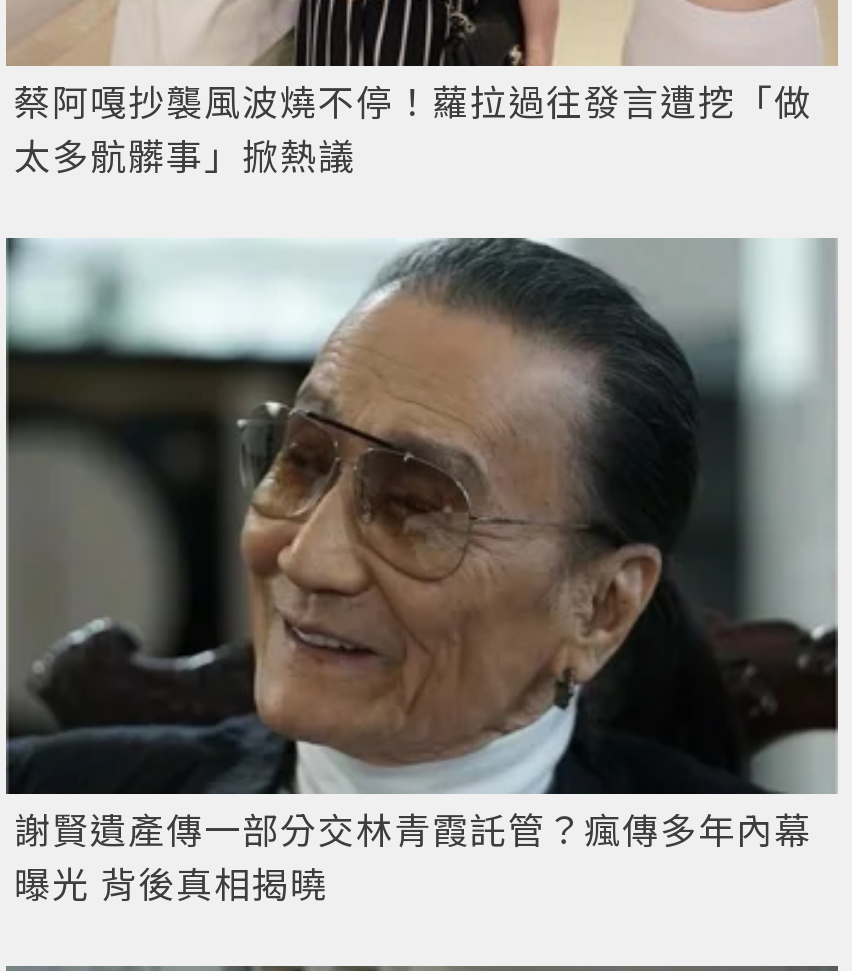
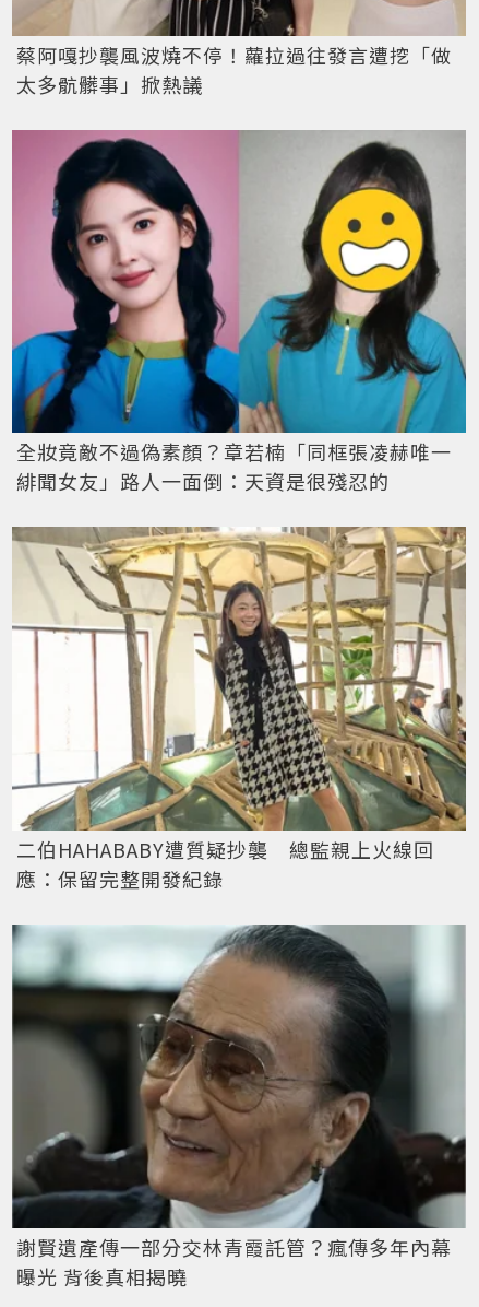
none -> [11,129,467,495] [image] | 全妝竟敵不過偽素顏？章若楠「同框張凌赫唯一 | 緋聞女友」路人一面倒：天資是很殘忍的
none -> [12,527,466,893] [image] | 二伯HAHABABY遭質疑抄襲 總監親上火線回 | 應：保留完整開發紀錄

